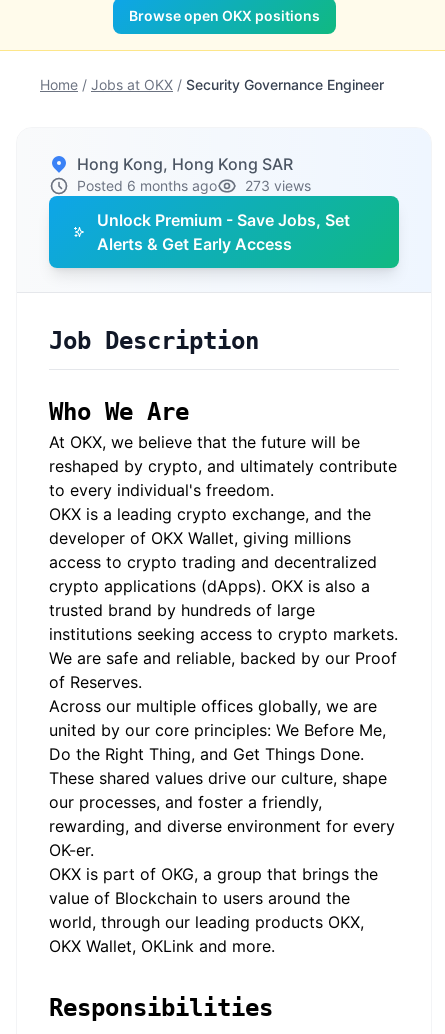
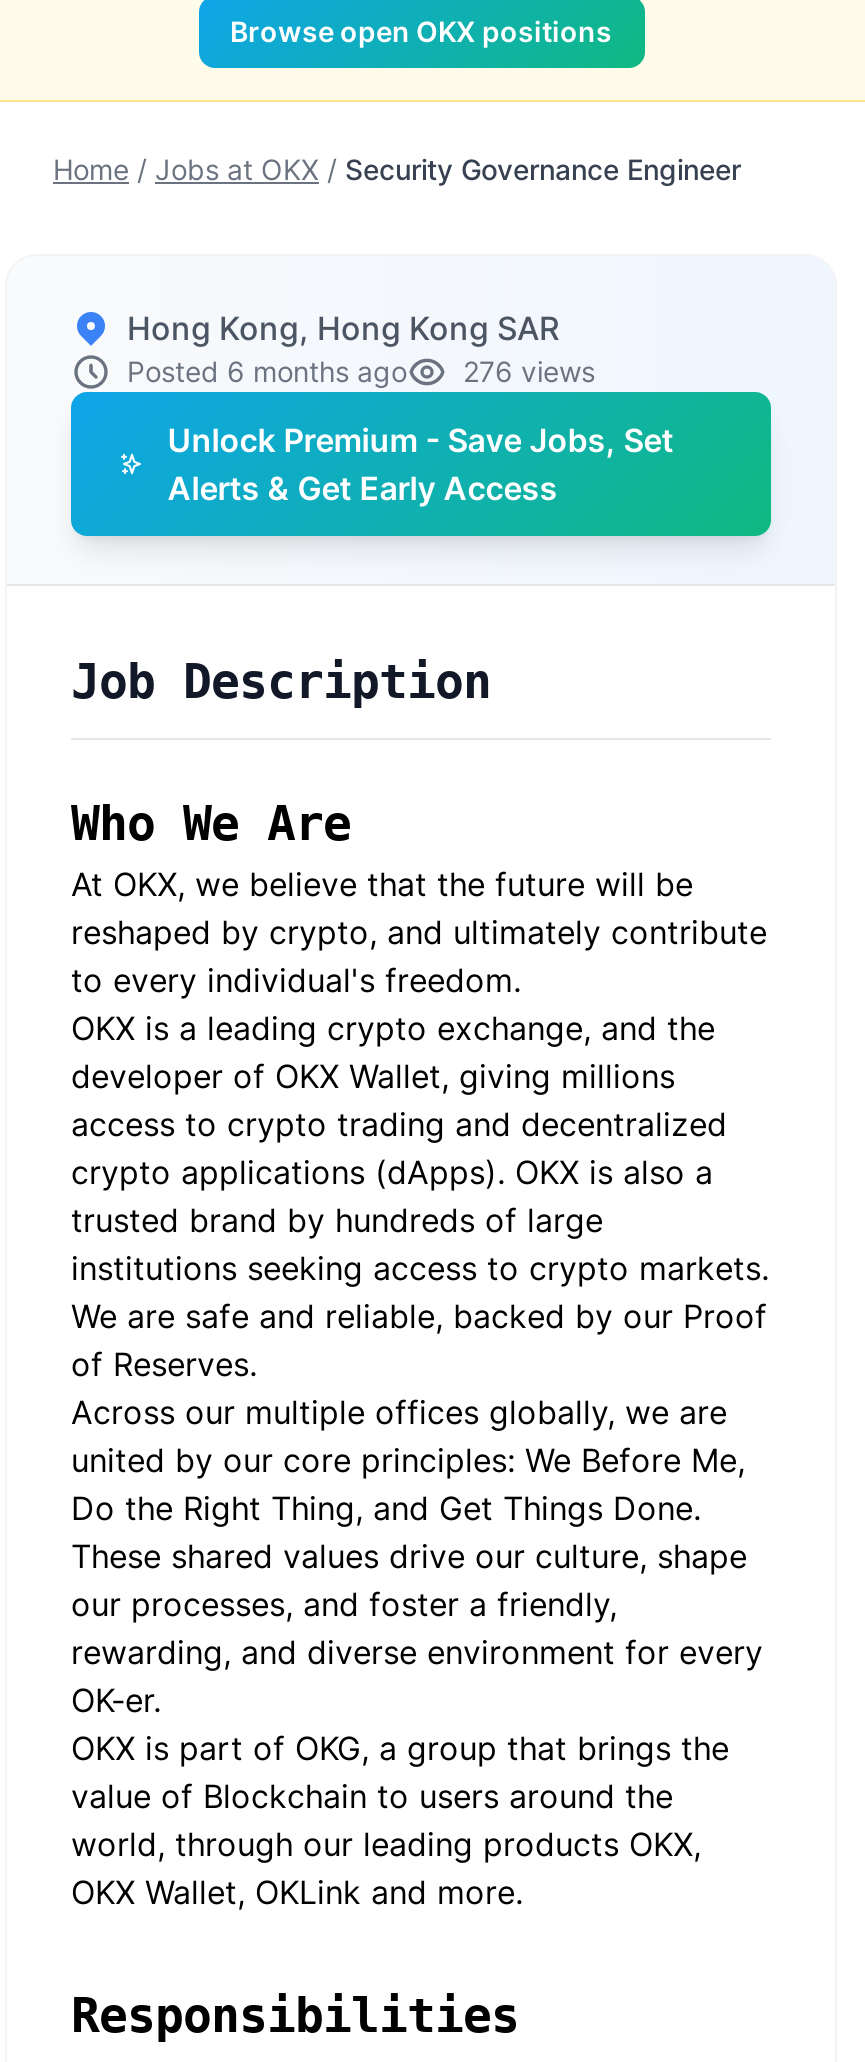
[77,177,311,194] Posted 6 months ago 273 views -> [127,354,595,388] Posted 6 months ago 276 views

